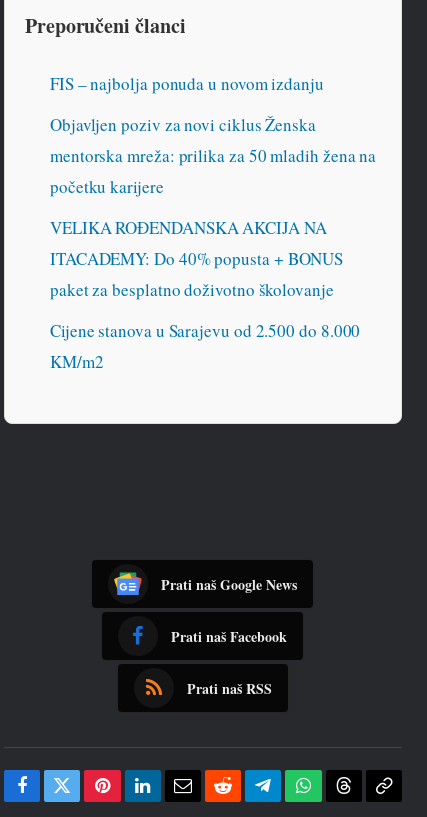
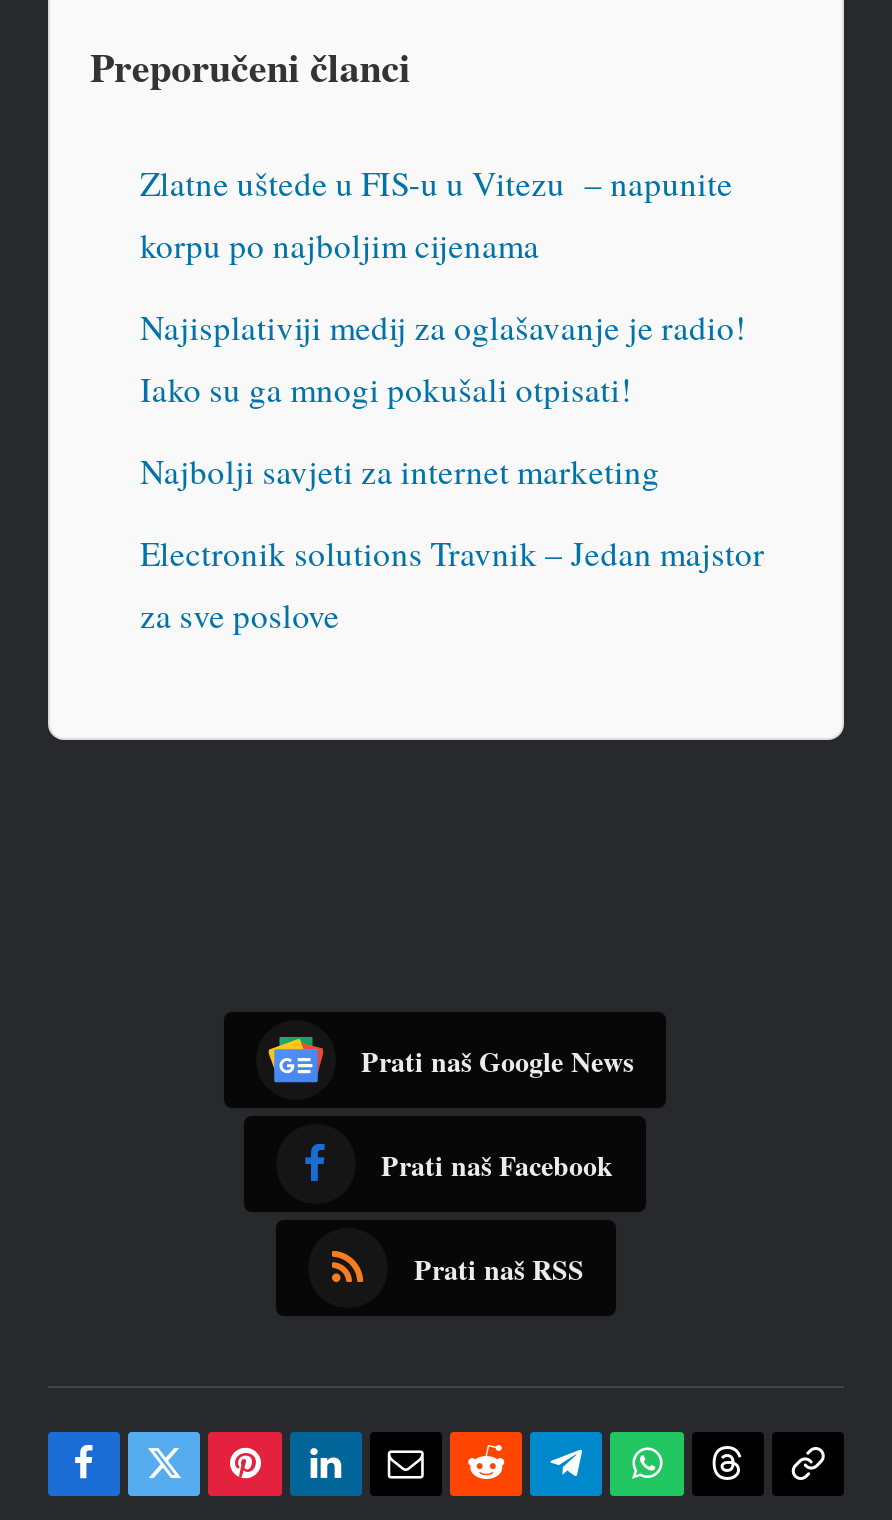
[50,72,324,95] FIS – najbolja ponuda u novom izdanju -> [140,159,733,267] Zlatne uštede u FIS-u u Vitezu – napunite | korpu po najboljim cijenama
[50,113,376,198] Objavljen poziv za novi ciklus Ženska | mentorska mreža: prilika za 50 mladih žena na | početku karijere -> [140,303,746,411] Najisplativiji medij za oglašavanje je radio! | Iako su ga mnogi pokušali otpisati!
[50,216,343,301] VELIKA ROĐENDANSKA AKCIJA NA | ITACADEMY: Do 40% popusta + BONUS | paket za besplatno doživotno školovanje -> [140,447,660,493] Najbolji savjeti za internet marketing
[50,319,360,373] Cijene stanova u Sarajevu od 2.500 do 8.000 | KM/m2 -> [140,529,765,637] Electronik solutions Travnik – Jedan majstor | za sve poslove

